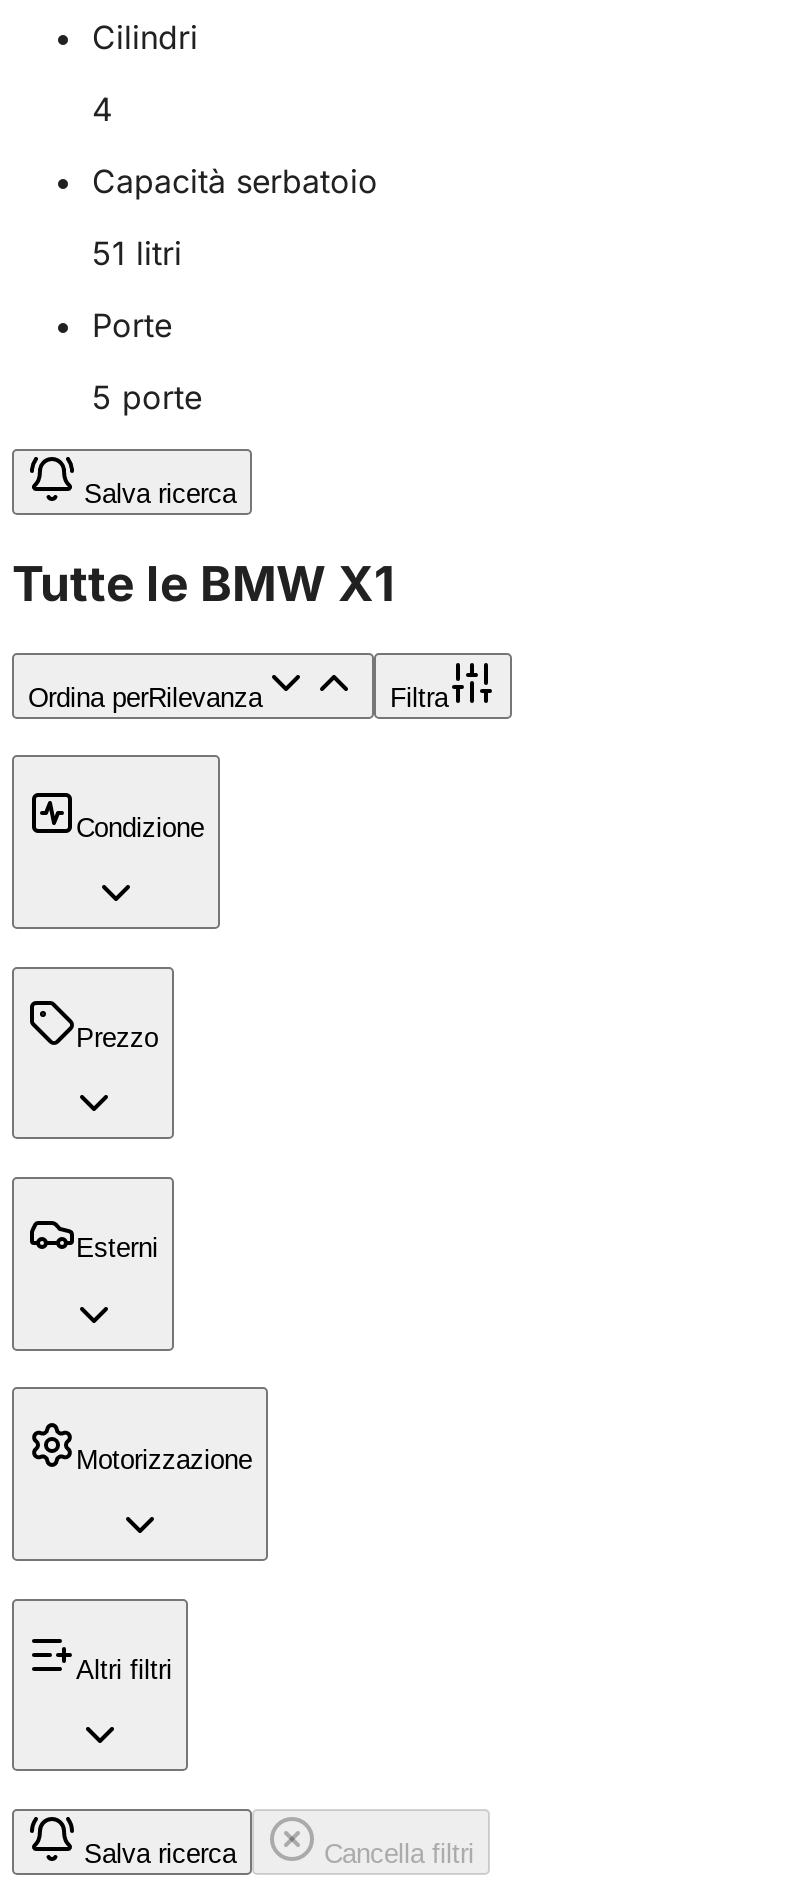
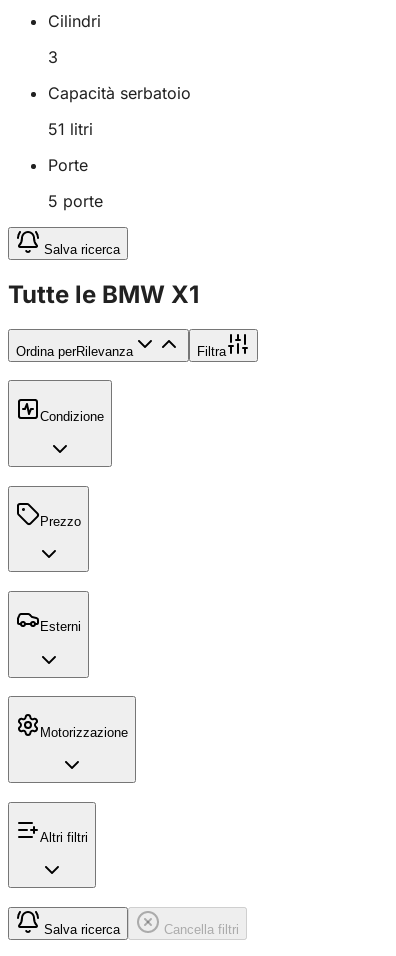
[92,88,112,128] 4 -> [48,47,58,67] 3

